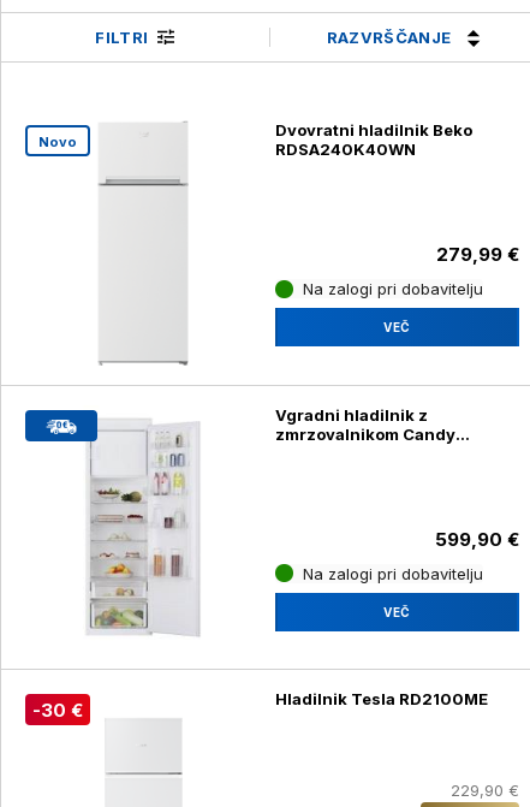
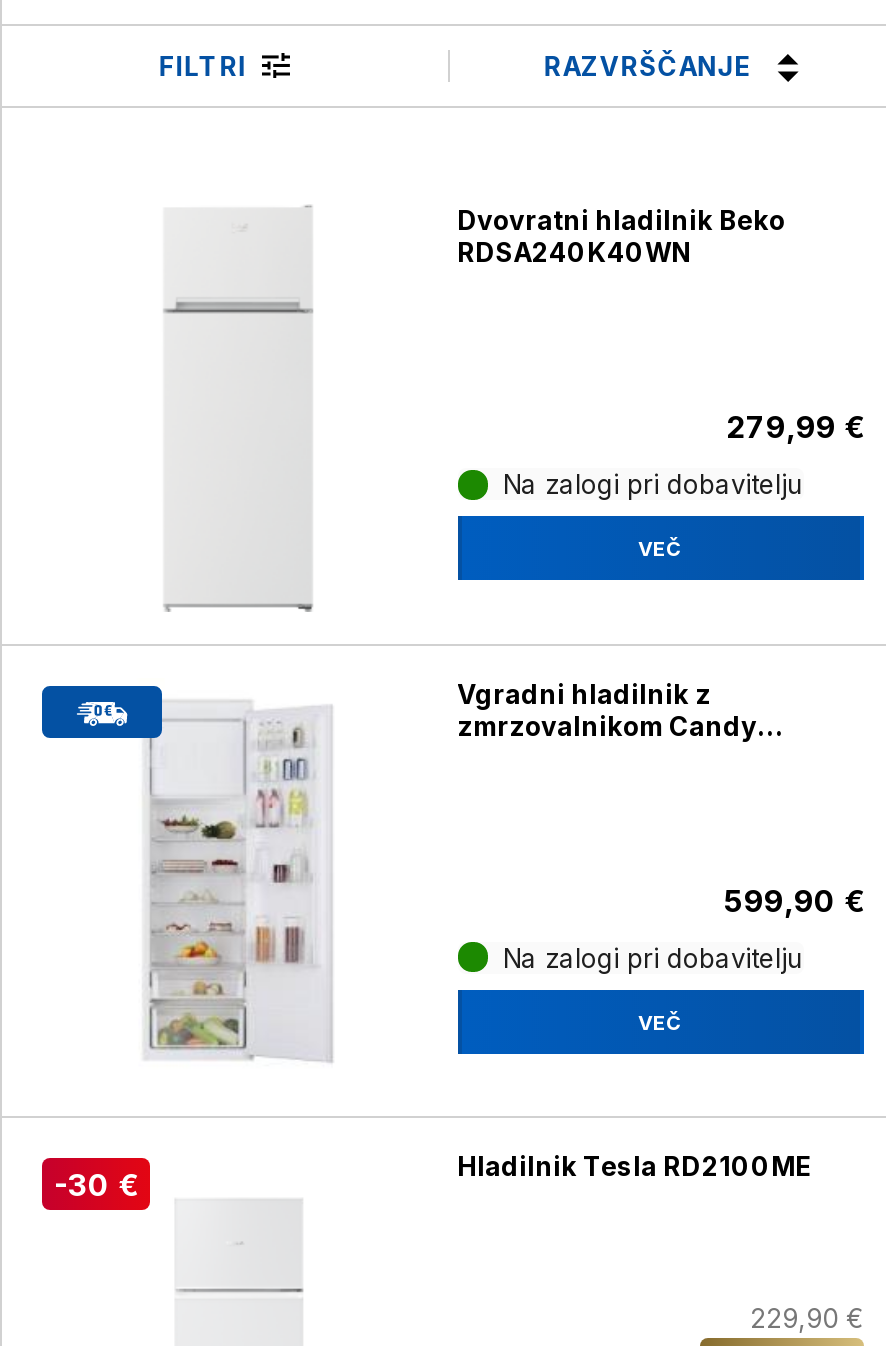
[38,134,77,151] Novo -> none

